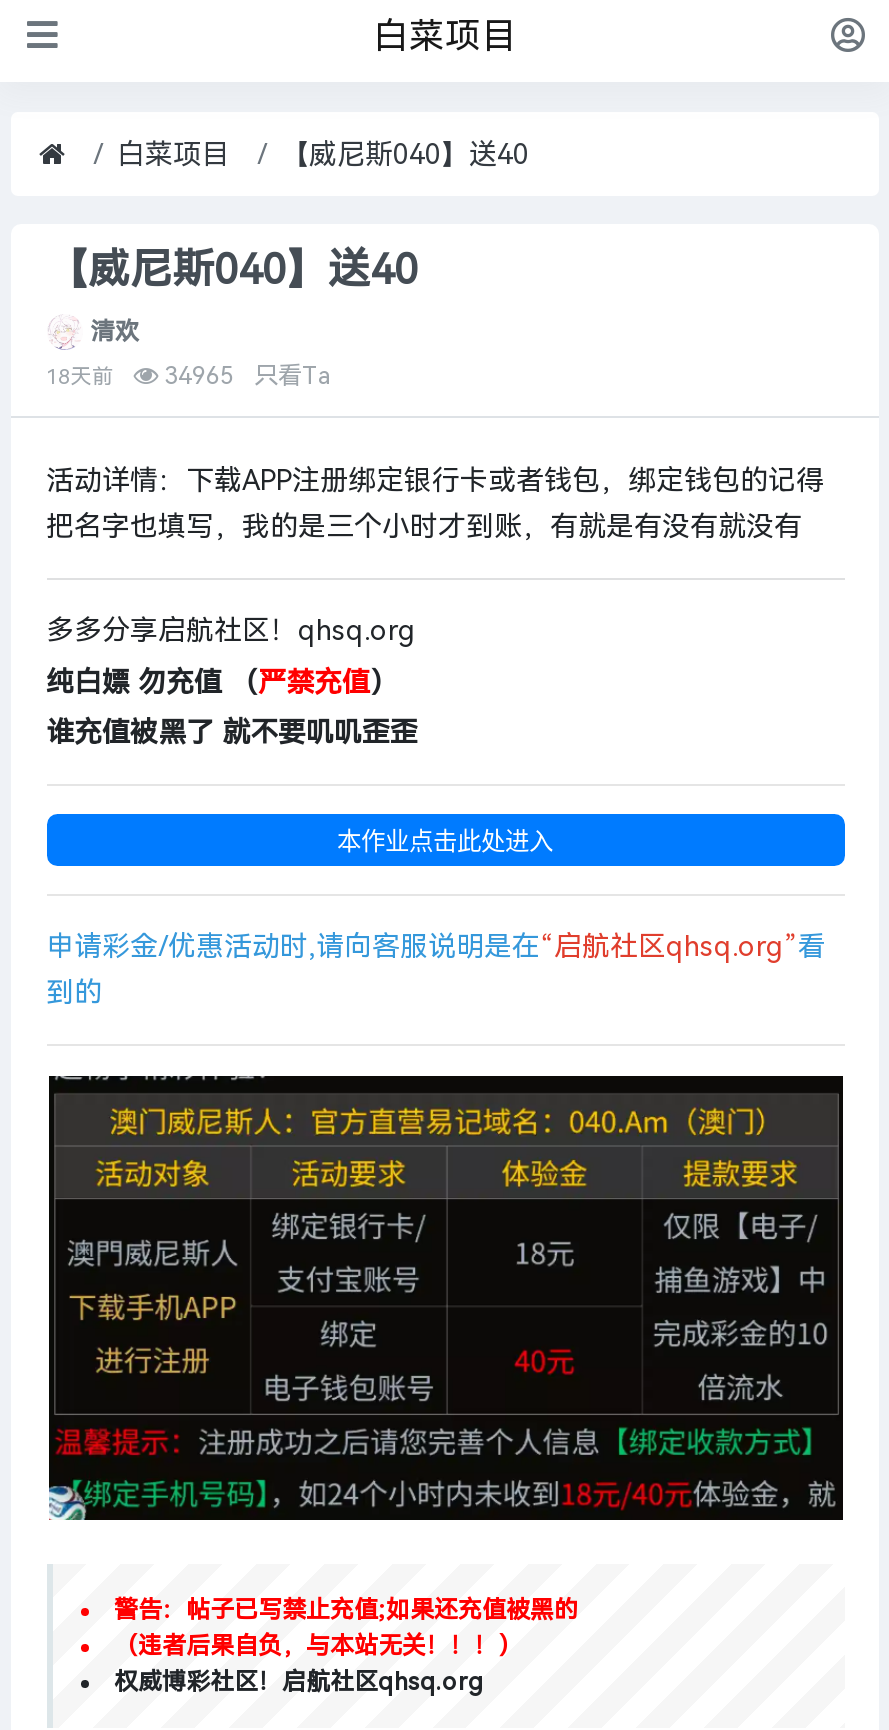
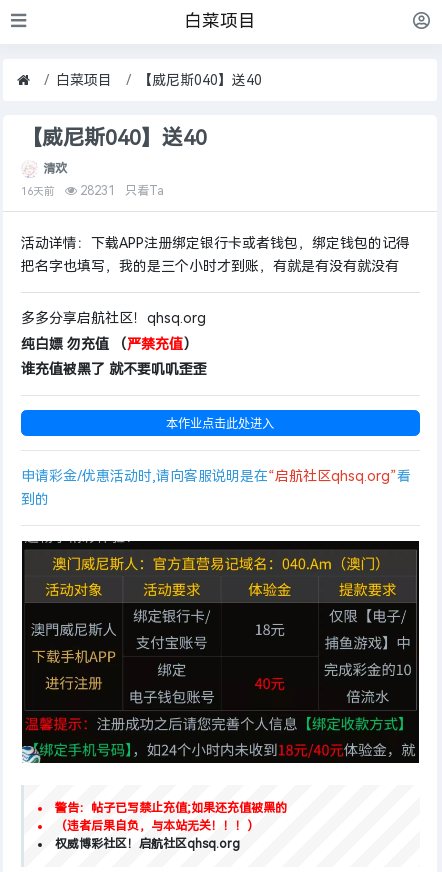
[46,364,114,388] 18天前 -> [20,185,54,197] 16天前
[158,362,234,390] 34965 -> [76,184,114,198] 28231

